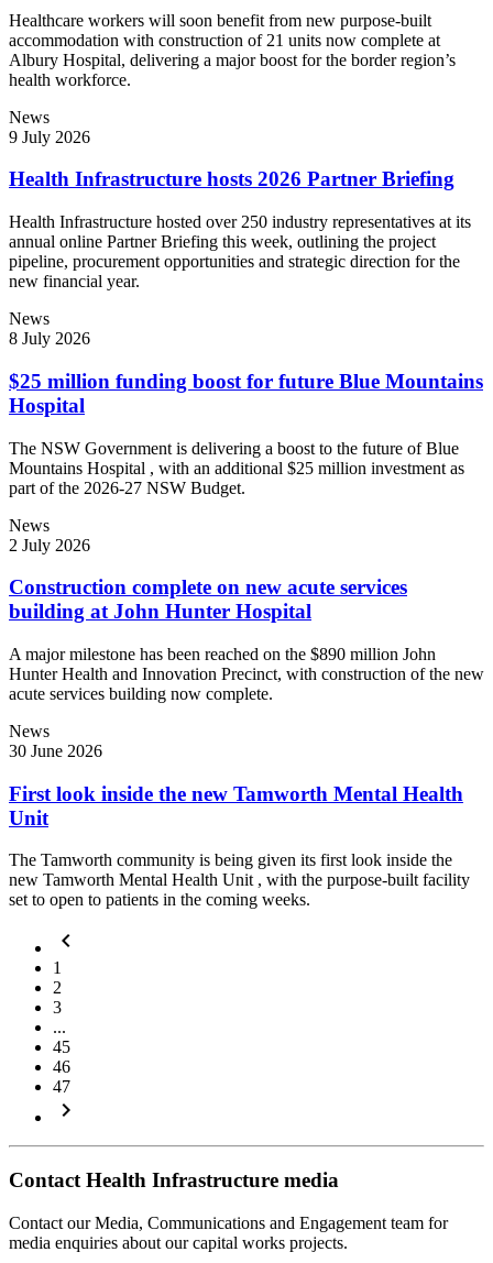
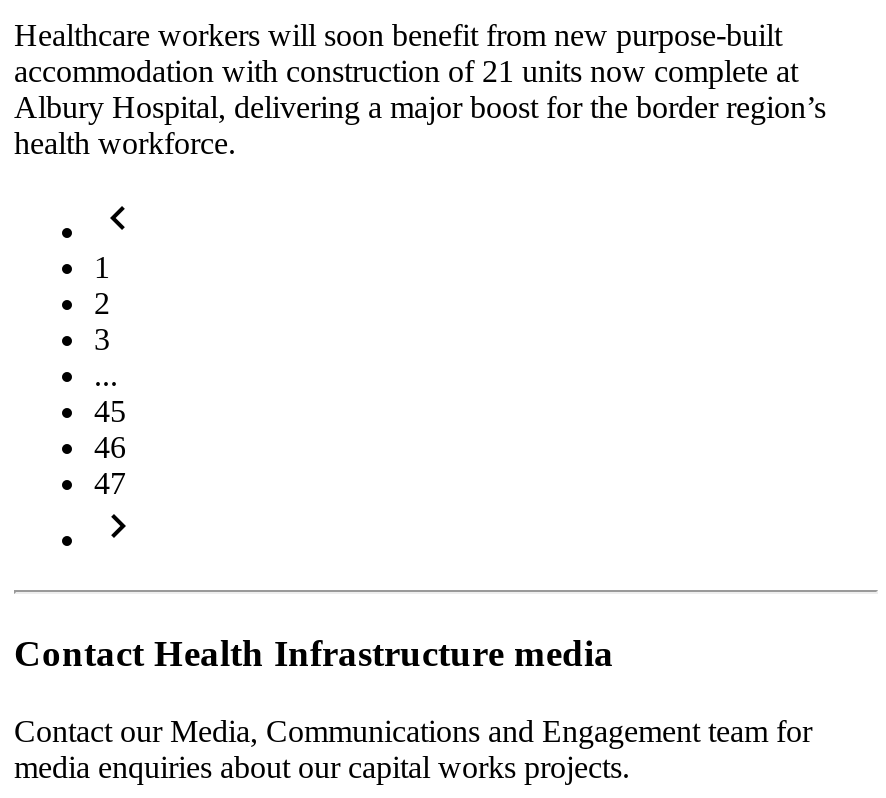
[9,107,484,909] News | 9 July 2026 | Health Infrastructure hosts 2026 Partner Briefing | Health Infrastructure hosted over 250 industry representatives at its | annual online Partner Briefing this week, outlining the project | pipeline, procurement opportunities and strategic direction for the | new financial year. | News | 8 July 2026 | $25 million funding boost for future Blue Mountains | Hospital | The NSW Government is delivering a boost to the future of Blue | Mountains Hospital , with an additional $25 million investment as | part of the 2026-27 NSW Budget. | News | 2 July 2026 | Construction complete on new acute services | building at John Hunter Hospital | A major milestone has been reached on the $890 million John | Hunter Health and Innovation Precinct, with construction of the new | acute services building now complete. | News | 30 June 2026 | First look inside the new Tamworth Mental Health | Unit | The Tamworth community is being given its first look inside the | new Tamworth Mental Health Unit , with the purpose-built facility | set to open to patients in the coming weeks. -> none

